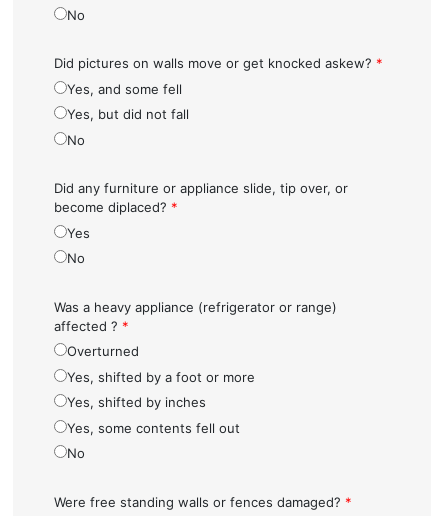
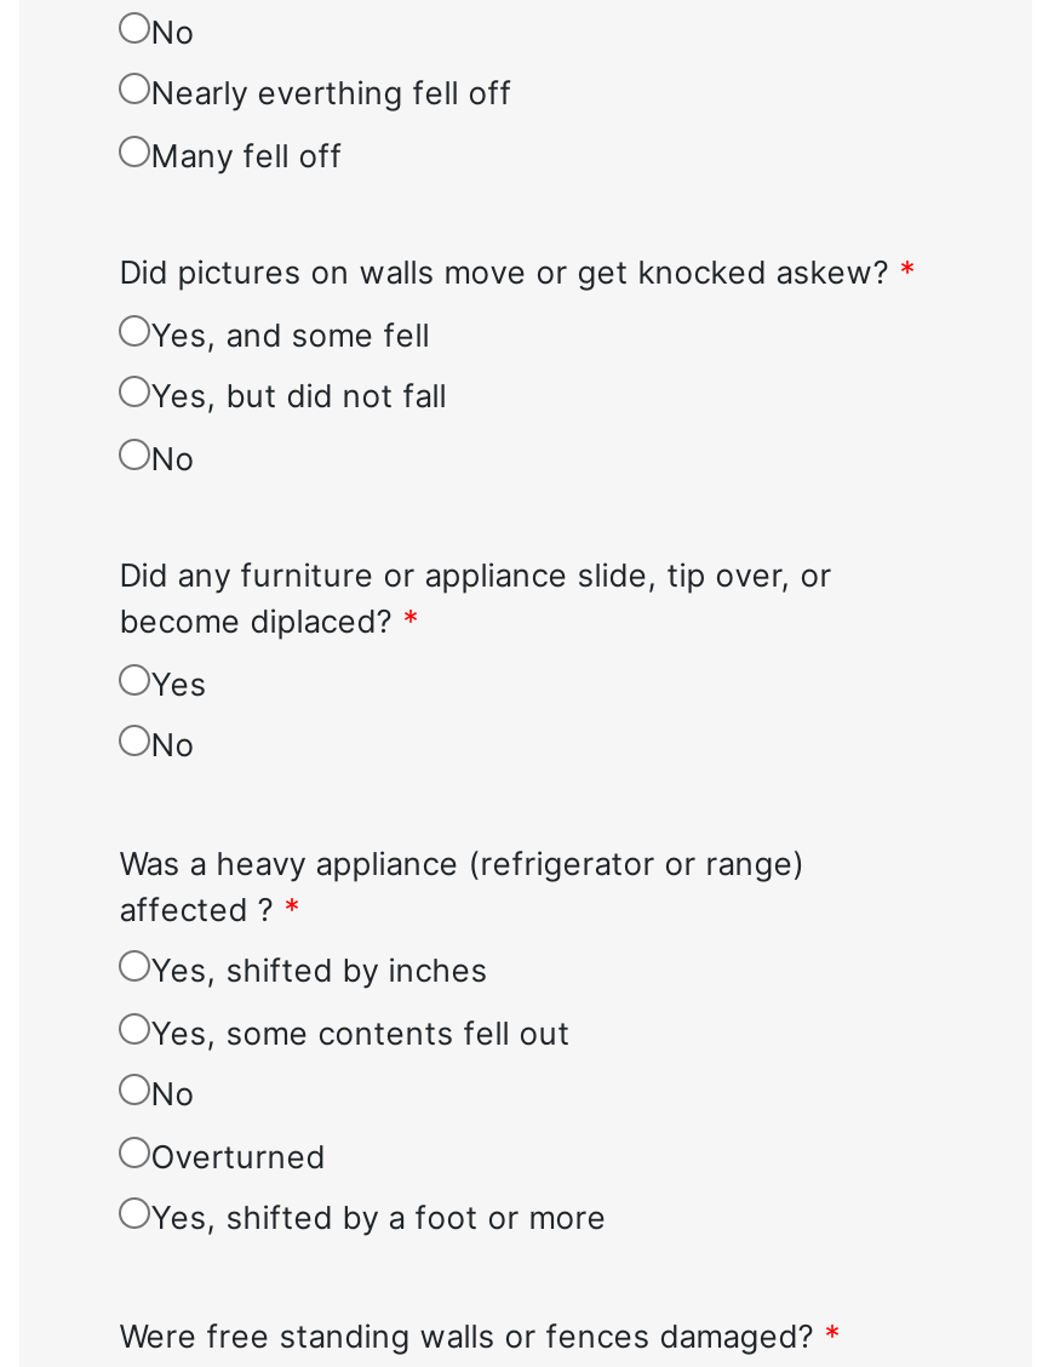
none -> [151,74,512,175] Nearly everthing fell off | Many fell off
moved [67,343,255,385] -> [151,1137,606,1237]: Overturned | Yes, shifted by a foot or more

